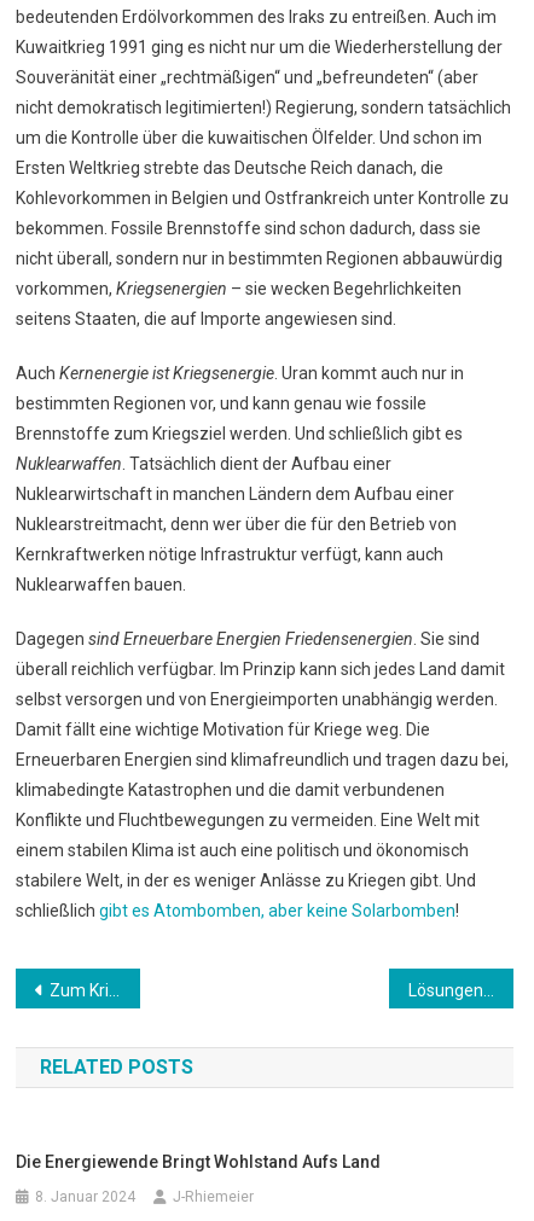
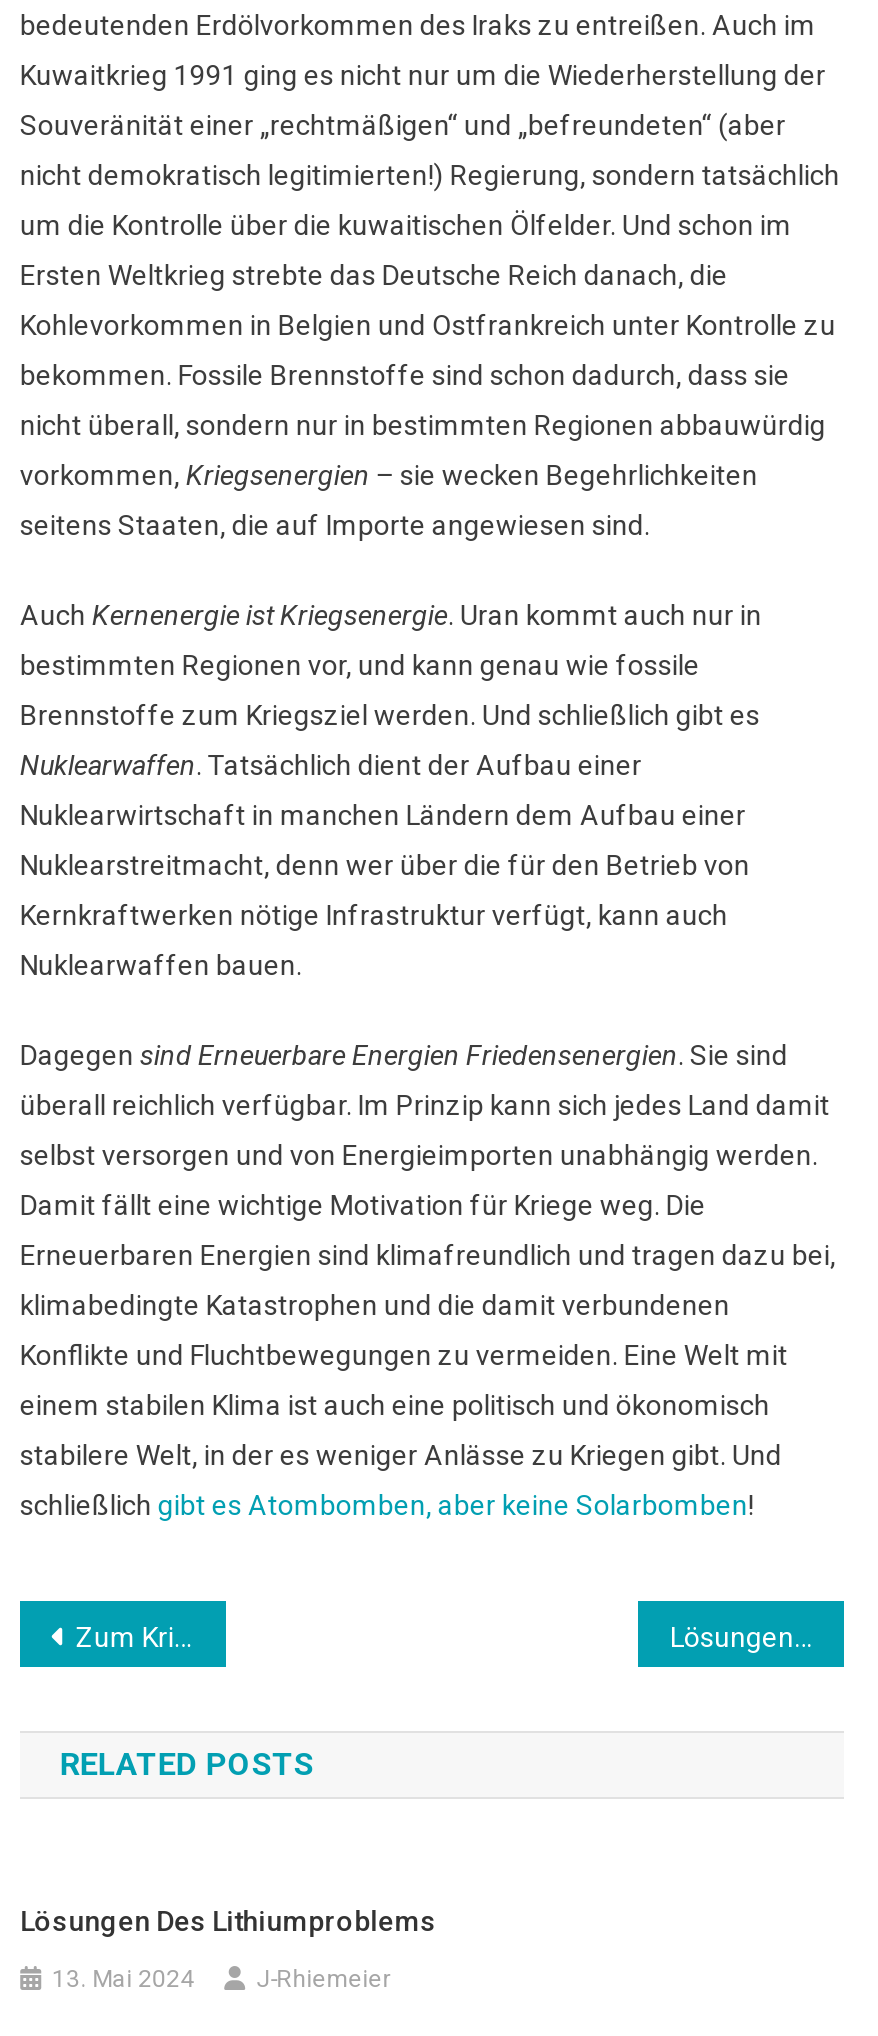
[16,1152,381,1171] Die Energiewende Bringt Wohlstand Aufs Land -> [20,1905,436,1937] Lösungen Des Lithiumproblems
[35,1188,135,1205] 8. Januar 2024 -> [52,1965,194,1993] 13. Mai 2024

